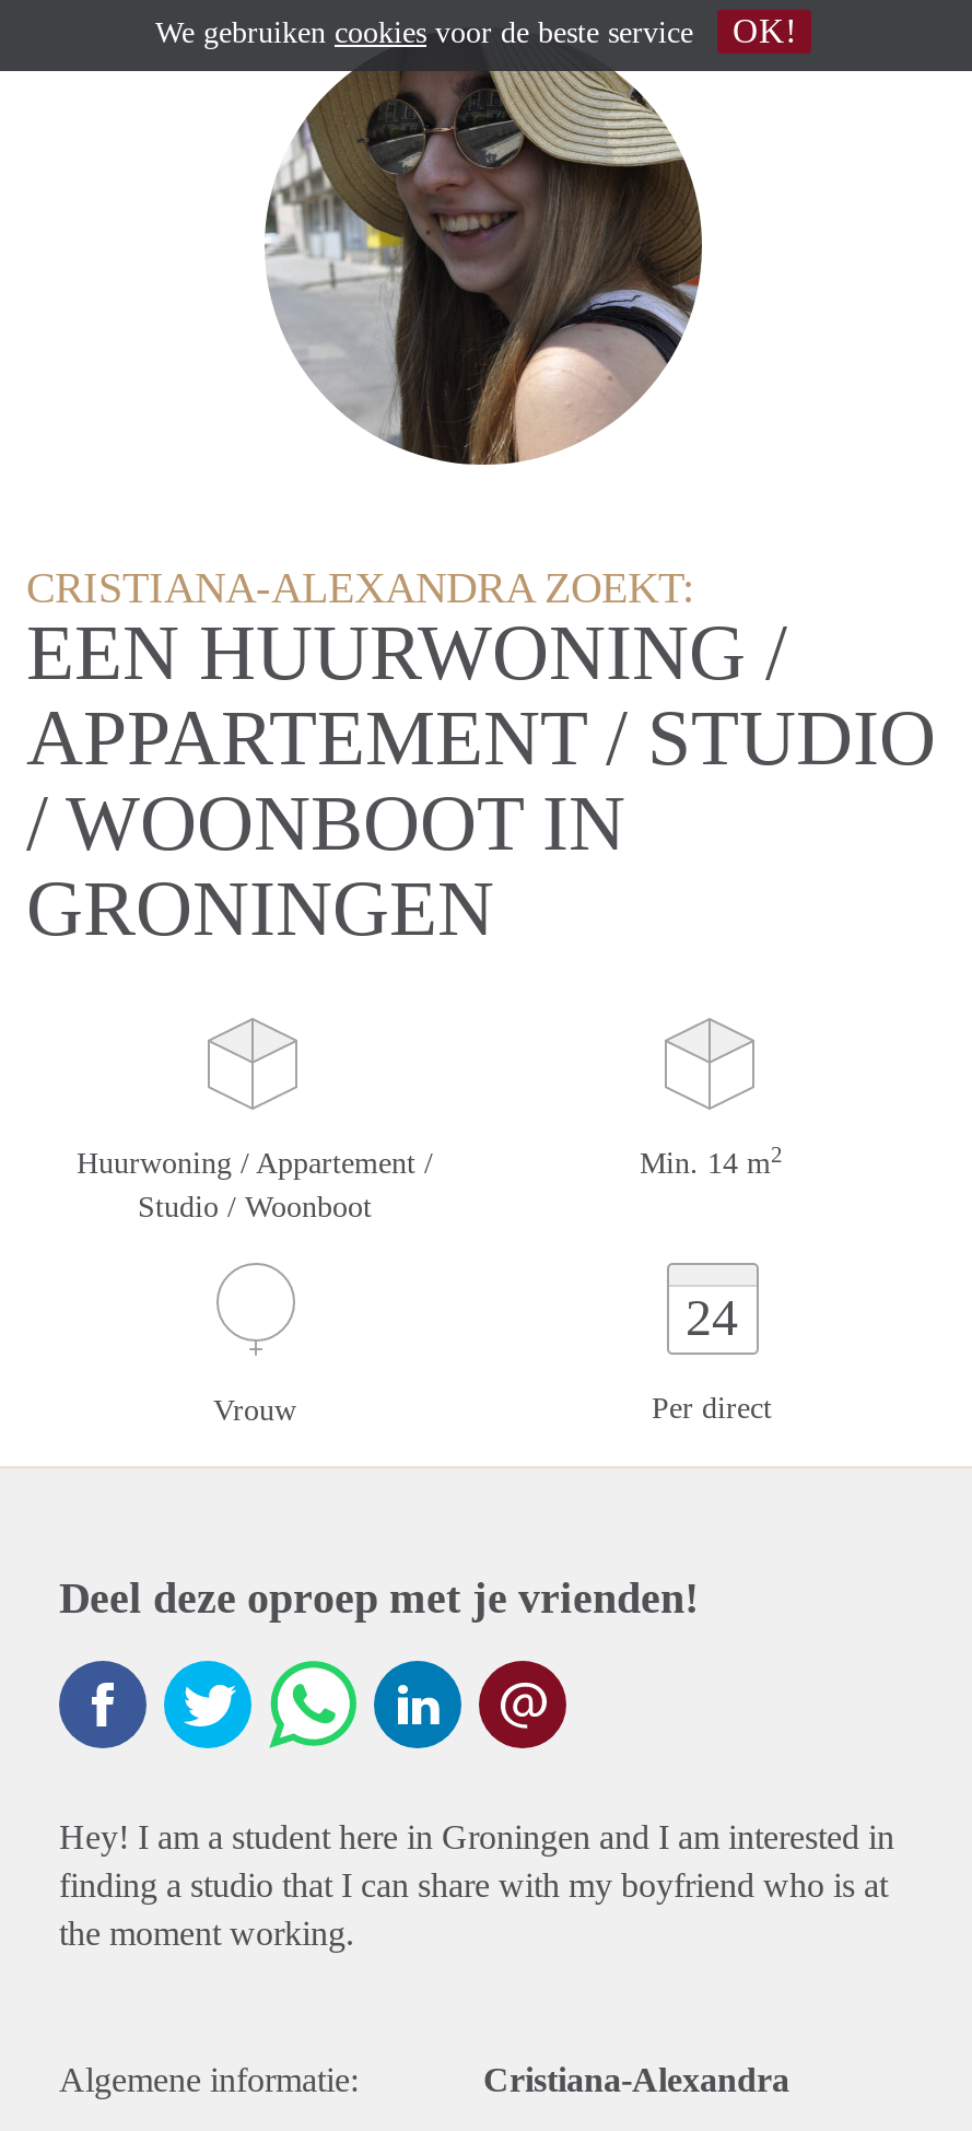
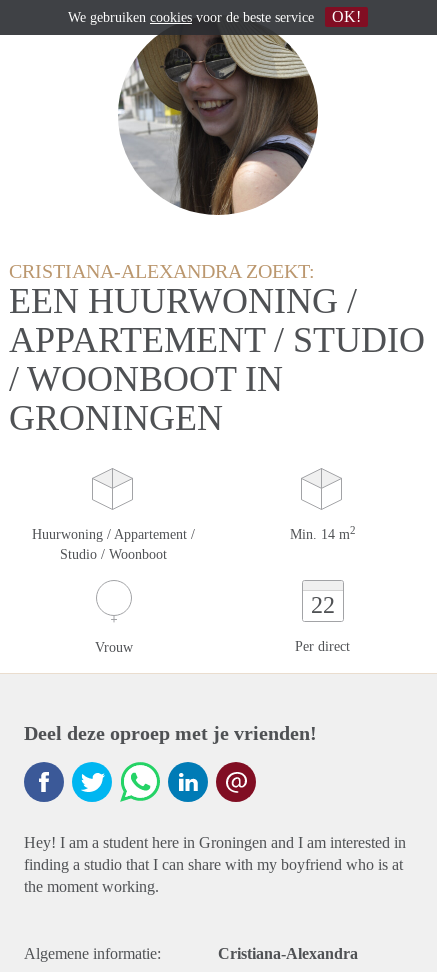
[686,1289,738,1346] 24 -> [310,592,334,618] 22

